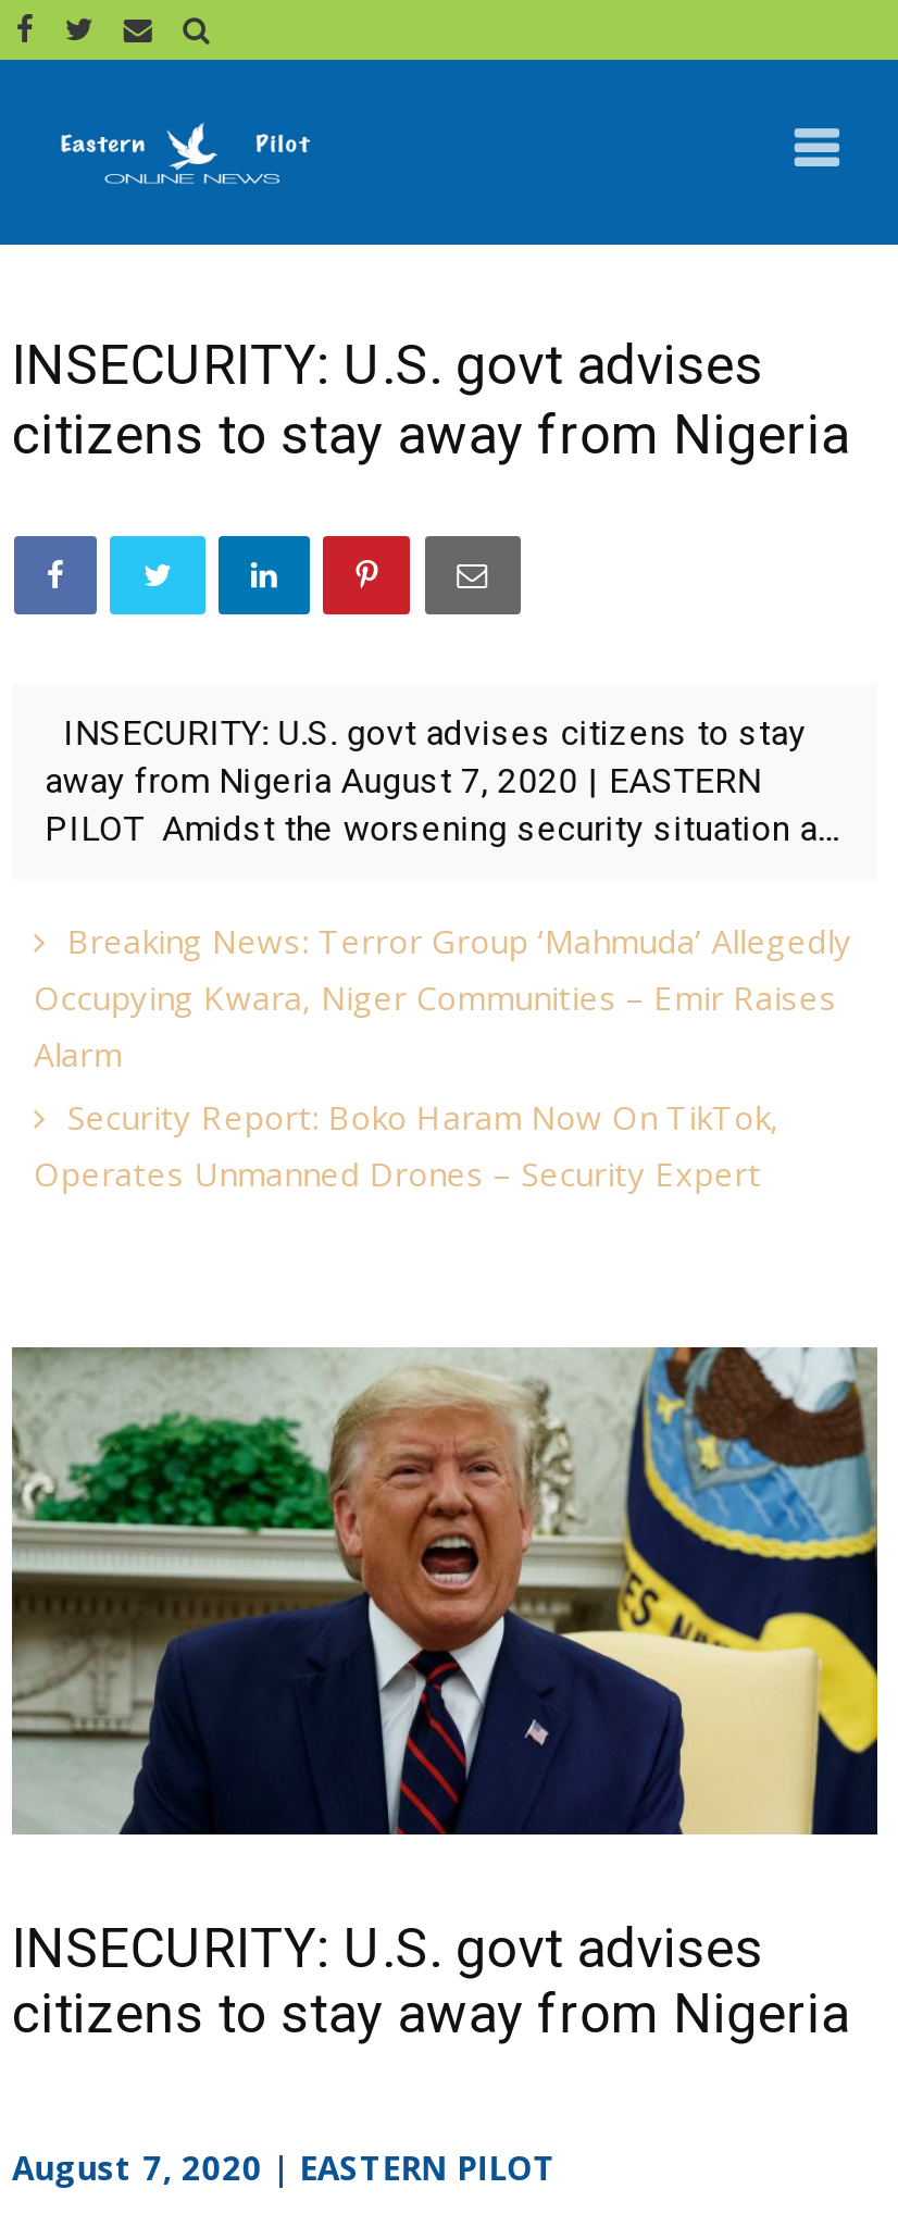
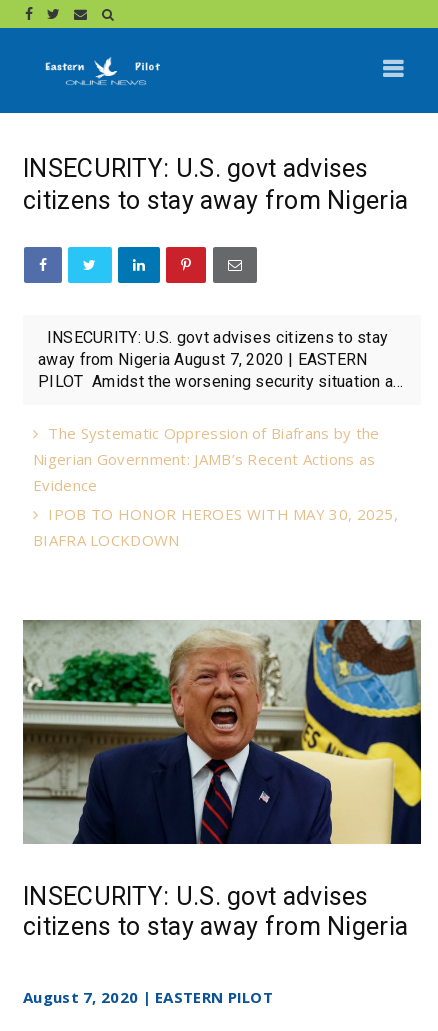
[34,918,852,1195] Breaking News: Terror Group ‘Mahmuda’ Allegedly | Occupying Kwara, Niger Communities – Emir Raises | Alarm | Security Report: Boko Haram Now On TikTok, | Operates Unmanned Drones – Security Expert -> [33,423,398,550] The Systematic Oppression of Biafrans by the | Nigerian Government: JAMB’s Recent Actions as | Evidence | IPOB TO HONOR HEROES WITH MAY 30, 2025, | BIAFRA LOCKDOWN

